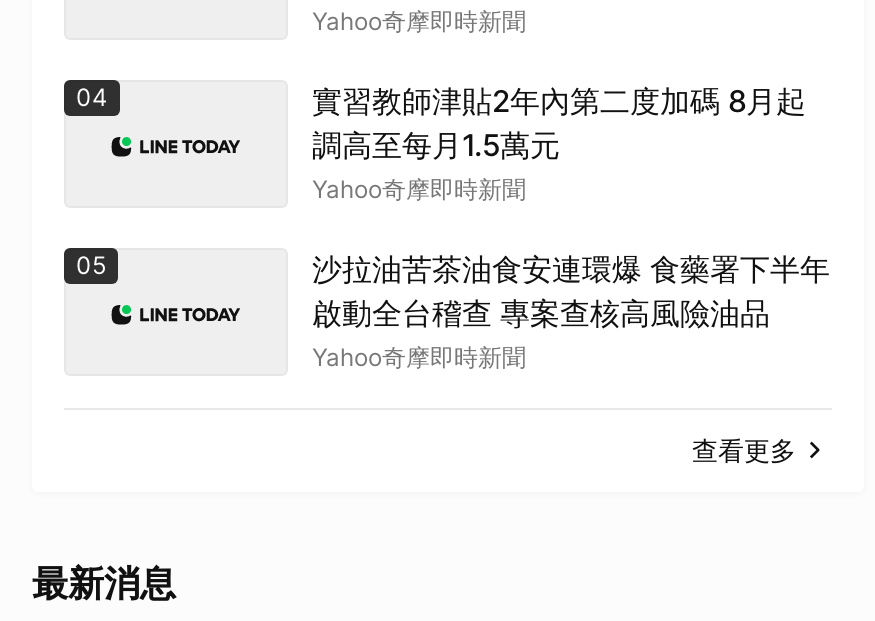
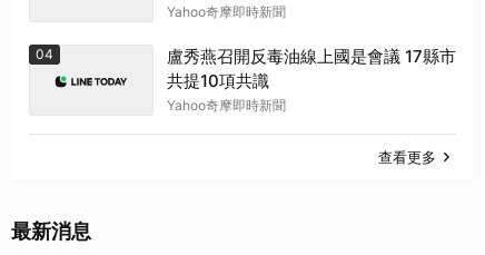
[76,82,830,332] 實習教師津貼2年內第二度加碼 8月起 | 調高至每月1.5萬元 | Yahoo奇摩即時新聞 | 05 | 沙拉油苦茶油食安連環爆 食藥署下半年 | 啟動全台稽查 專案查核高風險油品 -> [167,46,456,91] 盧秀燕召開反毒油線上國是會議 17縣市 | 共提10項共識

